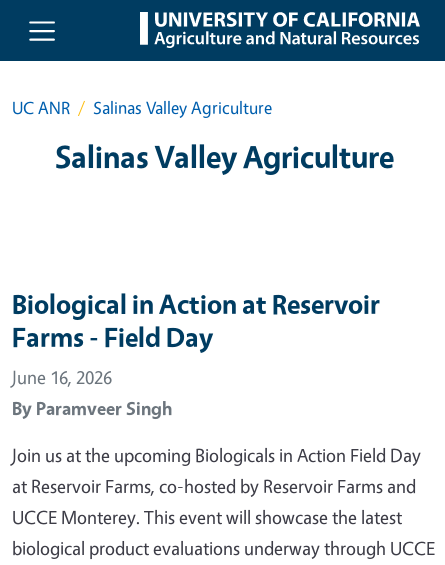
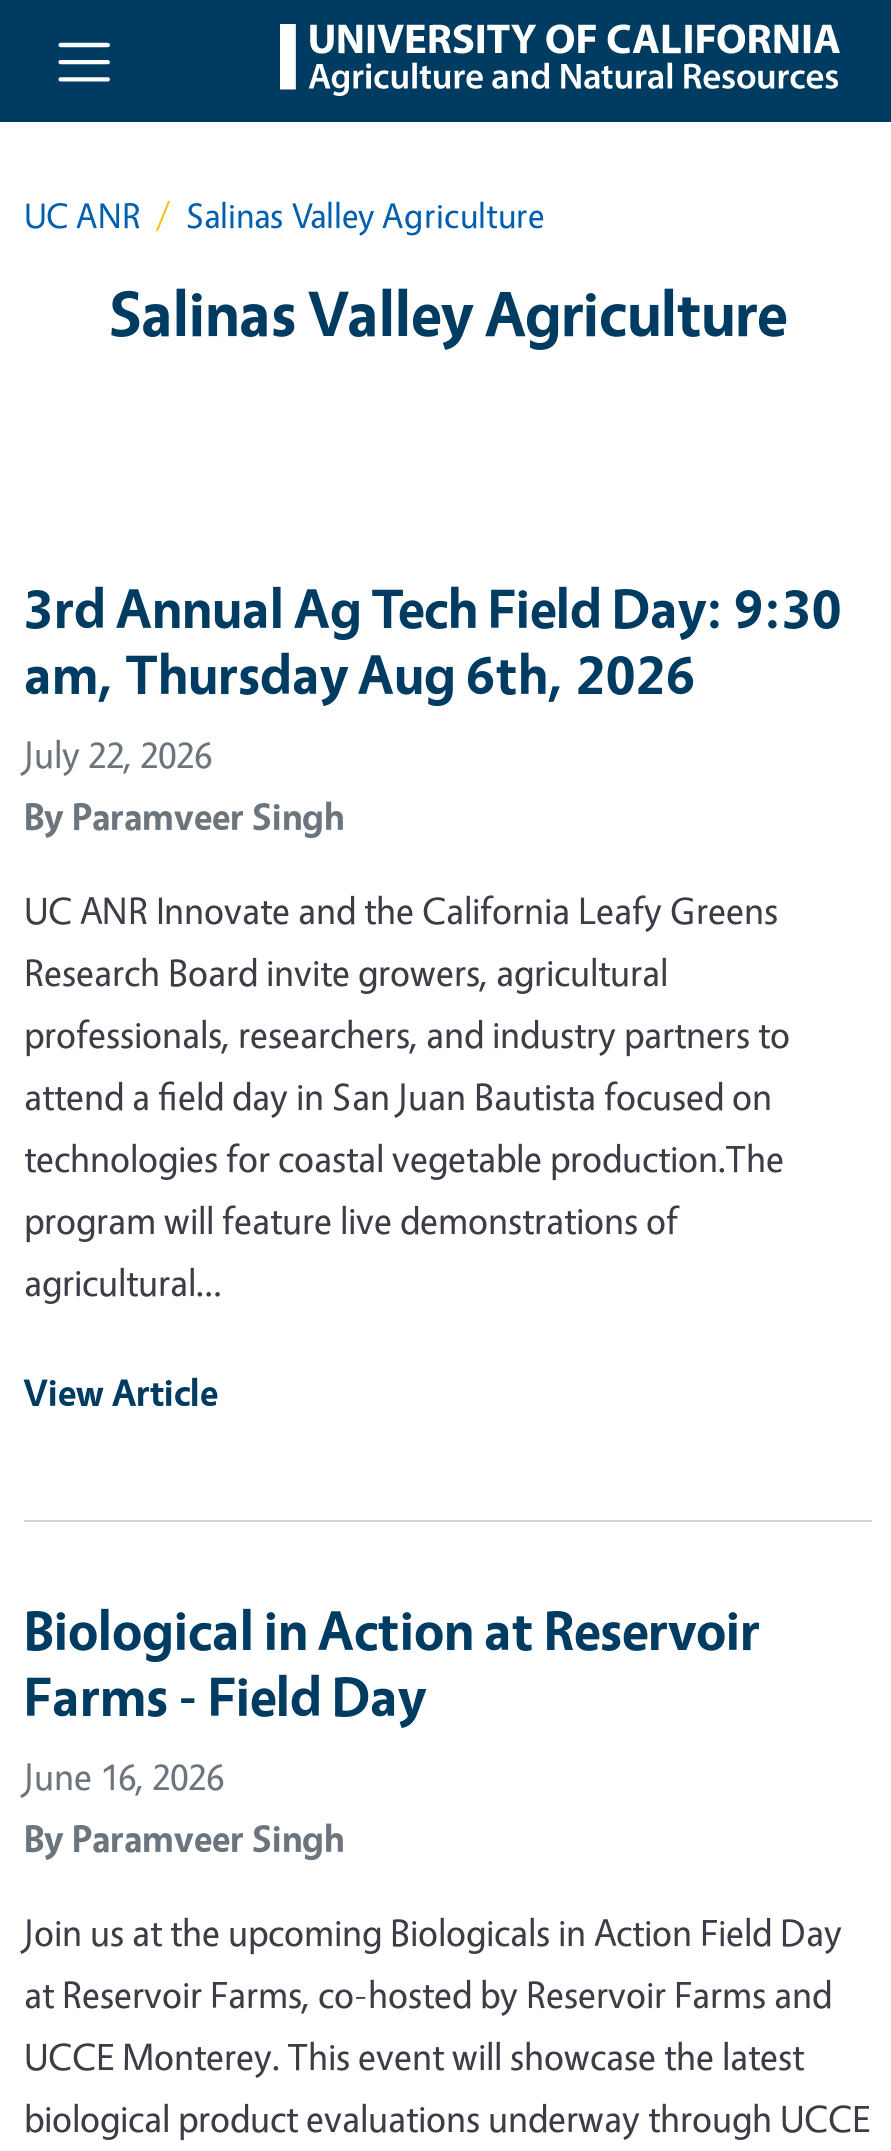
none -> [24,574,842,1416] 3rd Annual Ag Tech Field Day: 9:30 | am, Thursday Aug 6th, 2026 | July 22, 2026 | By Paramveer Singh | UC ANR Innovate and the California Leafy Greens | Research Board invite growers, agricultural | professionals, researchers, and industry partners to | attend a field day in San Juan Bautista focused on | technologies for coastal vegetable production.The | program will feature live demonstrations of | agricultural… | View Article

